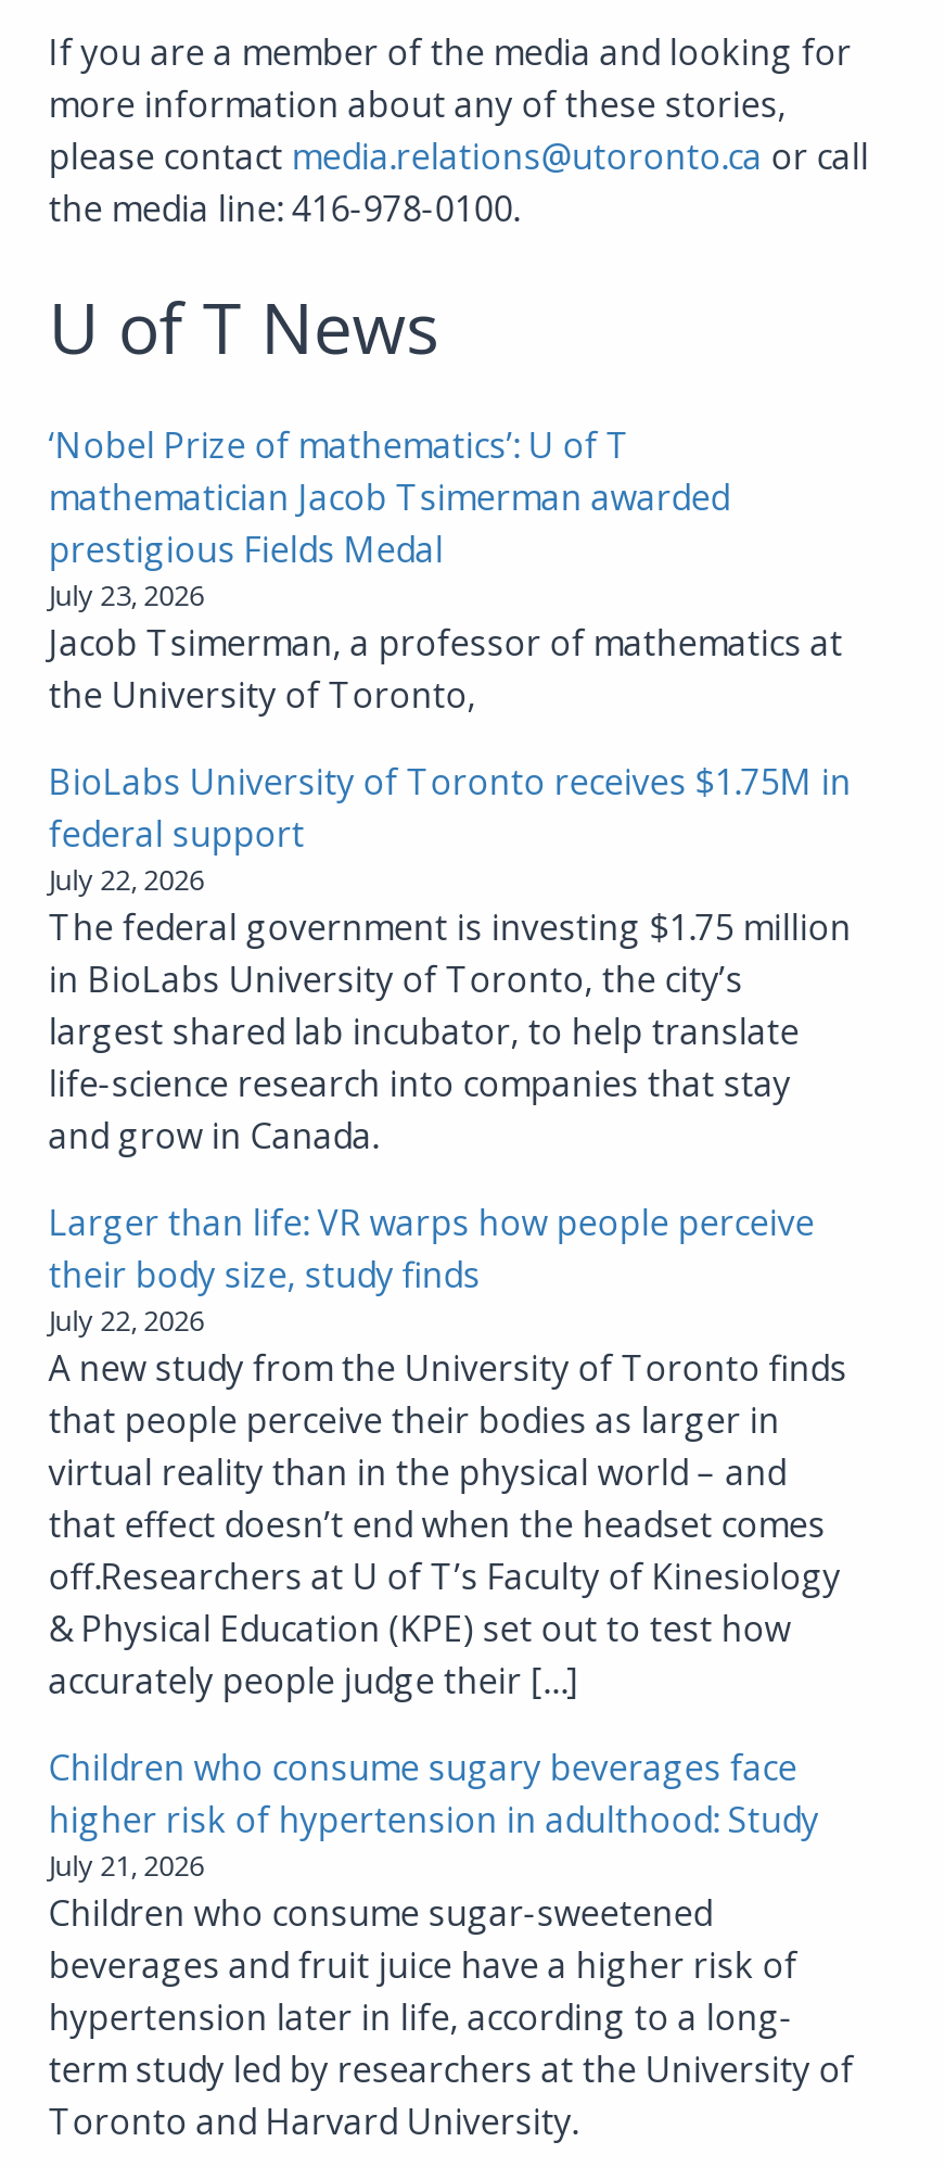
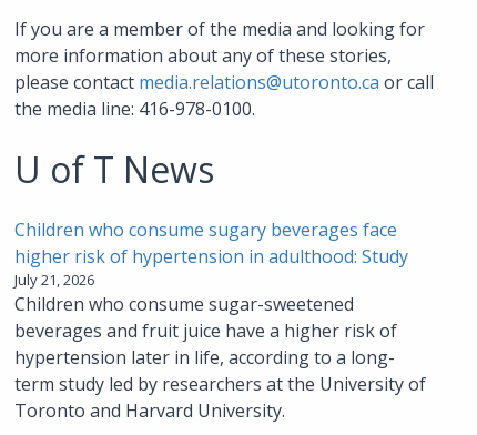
[48,422,851,1705] ‘Nobel Prize of mathematics’: U of T | mathematician Jacob Tsimerman awarded | prestigious Fields Medal | July 23, 2026 | Jacob Tsimerman, a professor of mathematics at | the University of Toronto, | BioLabs University of Toronto receives $1.75M in | federal support | July 22, 2026 | The federal government is investing $1.75 million | in BioLabs University of Toronto, the city’s | largest shared lab incubator, to help translate | life-science research into companies that stay | and grow in Canada. | Larger than life: VR warps how people perceive | their body size, study finds | July 22, 2026 | A new study from the University of Toronto finds | that people perceive their bodies as larger in | virtual reality than in the physical world – and | that effect doesn’t end when the headset comes | off.Researchers at U of T’s Faculty of Kinesiology | & Physical Education (KPE) set out to test how | accurately people judge their […] -> none

